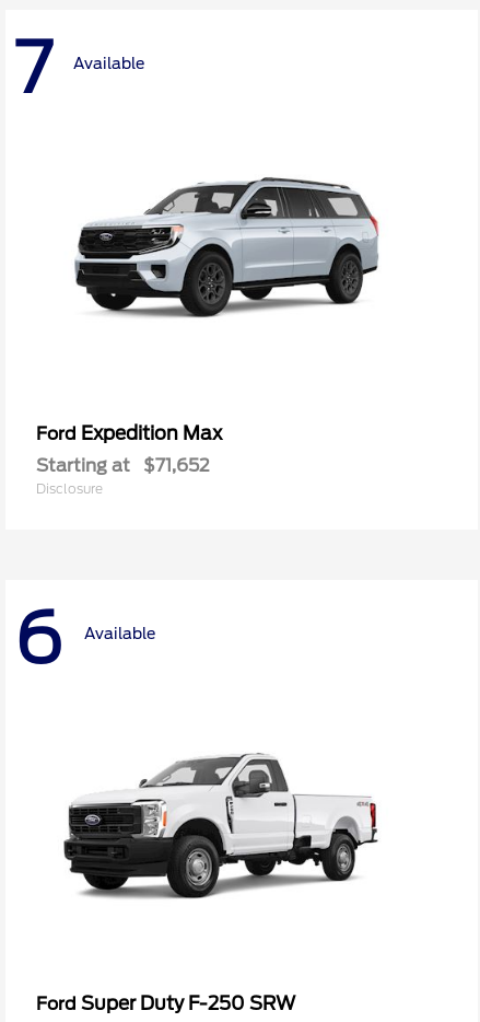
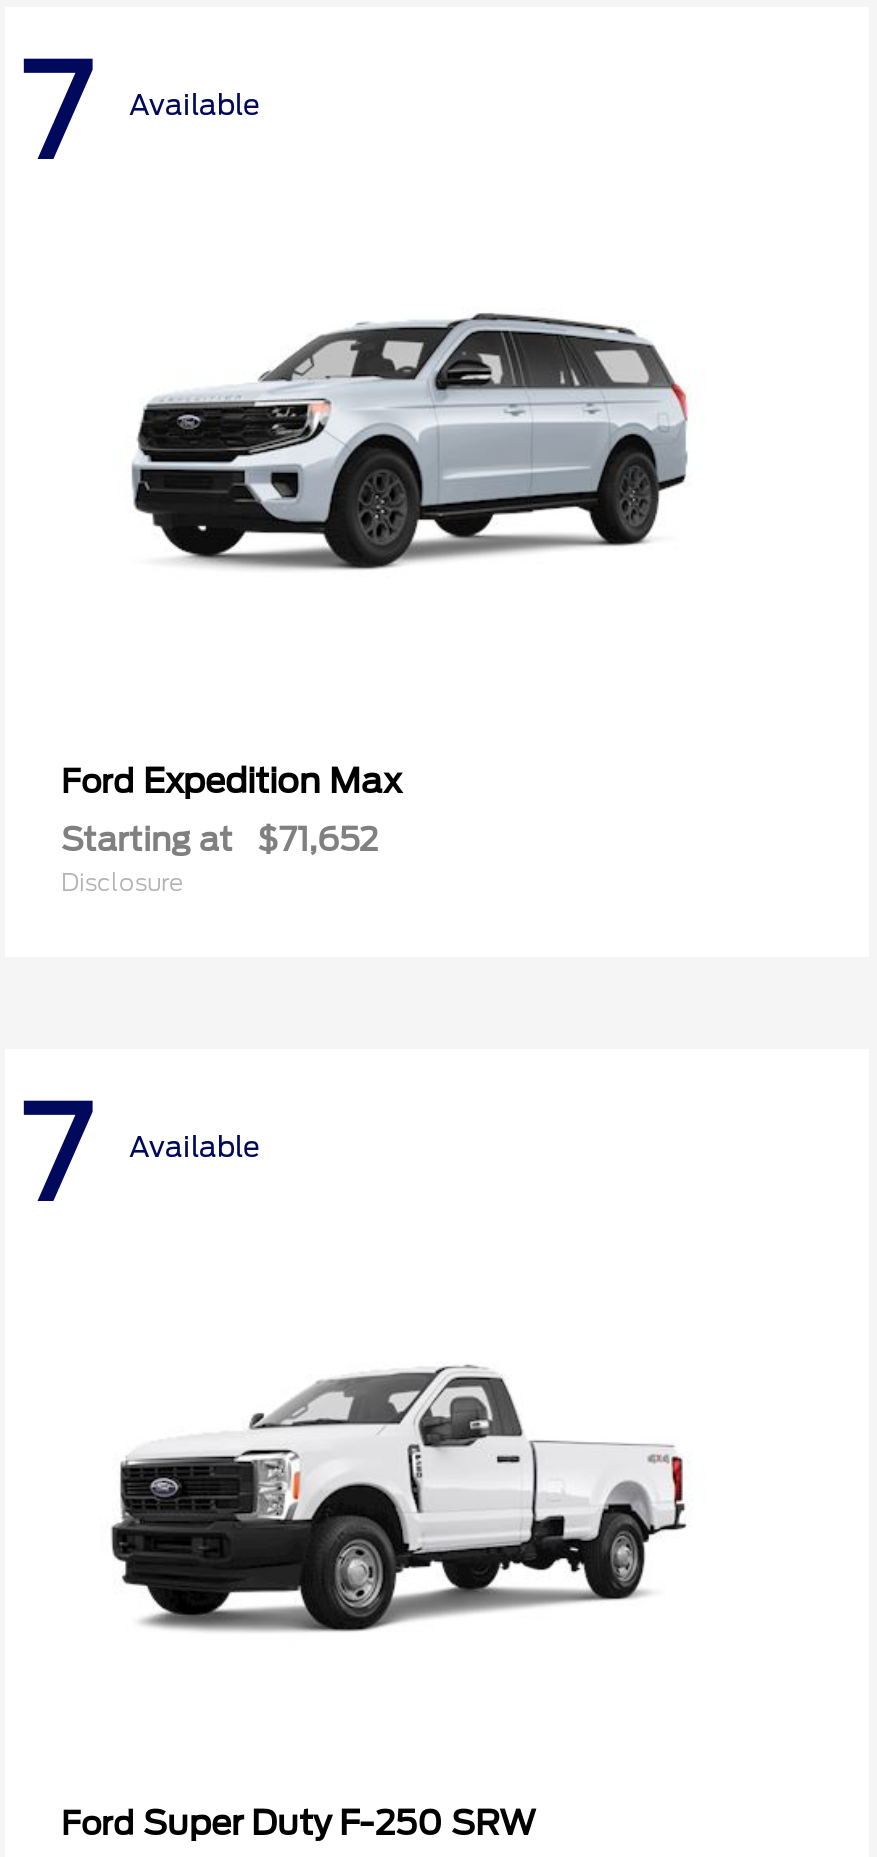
[14,596,155,679] 6 Available -> [21,1078,259,1230] 7 Available

